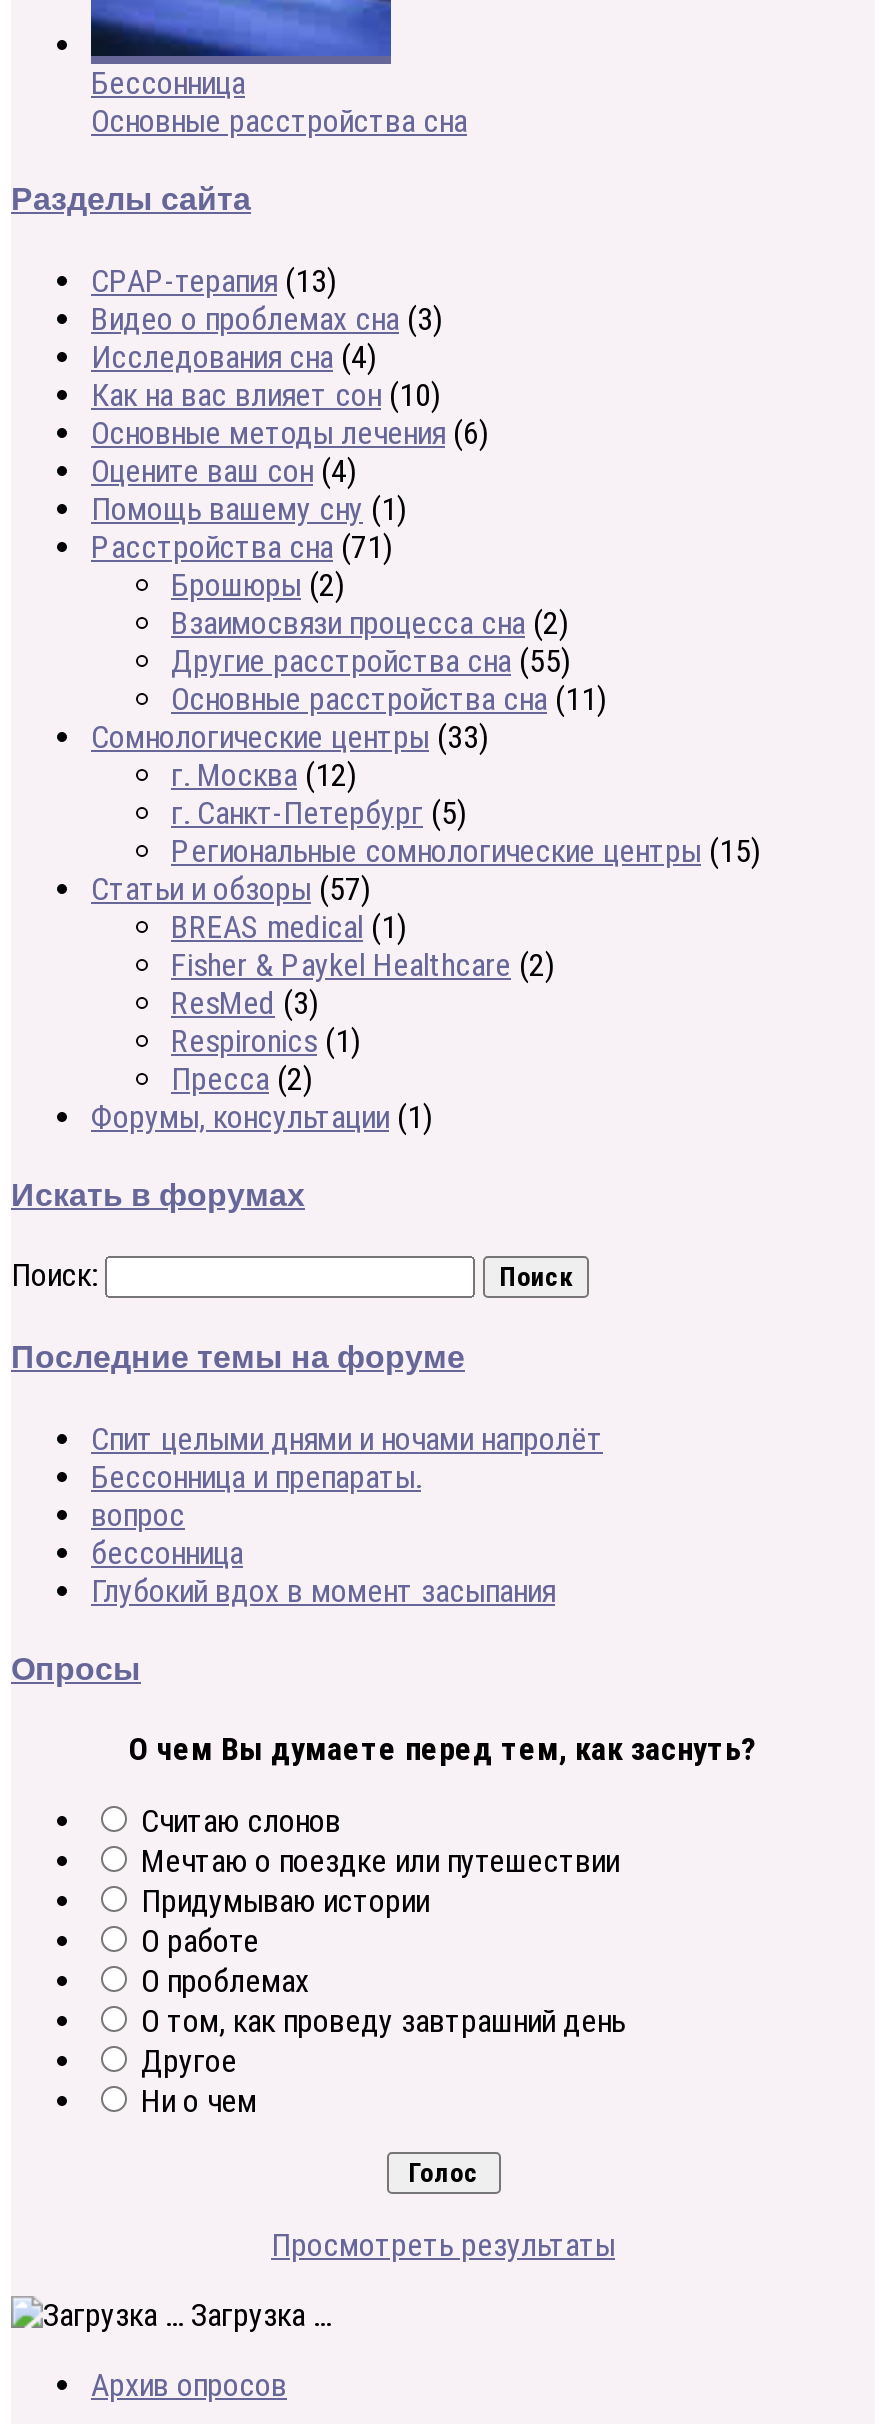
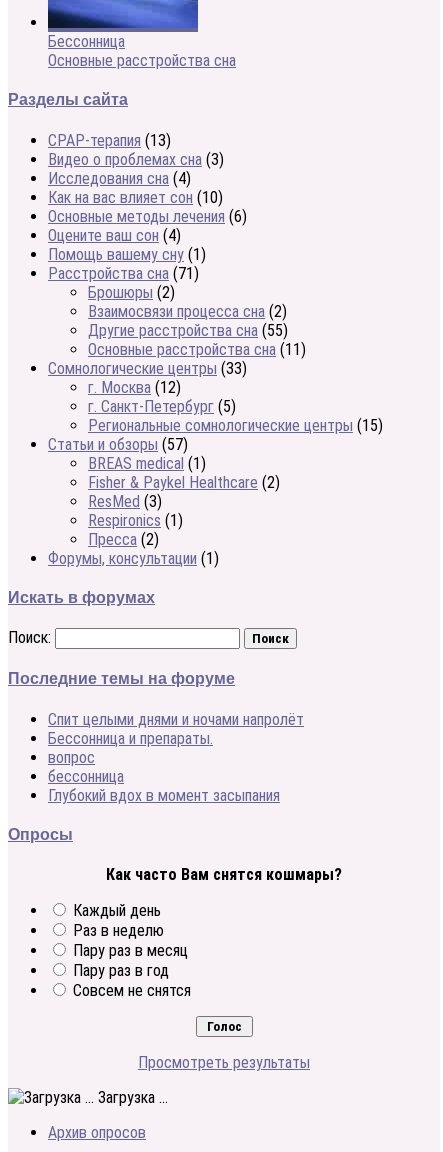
[129,1731,757,1769] О чем Вы думаете перед тем, как заснуть? -> [106,865,342,884] Как часто Вам снятся кошмары?
[141,1803,625,2121] Считаю слонов | Мечтаю о поездке или путешествии | Придумываю истории | О работе | О проблемах | О том, как проведу завтрашний день | Другое | Ни о чем -> [73,901,191,1000] Каждый день | Раз в неделю | Пару раз в месяц | Пару раз в год | Совсем не снятся

